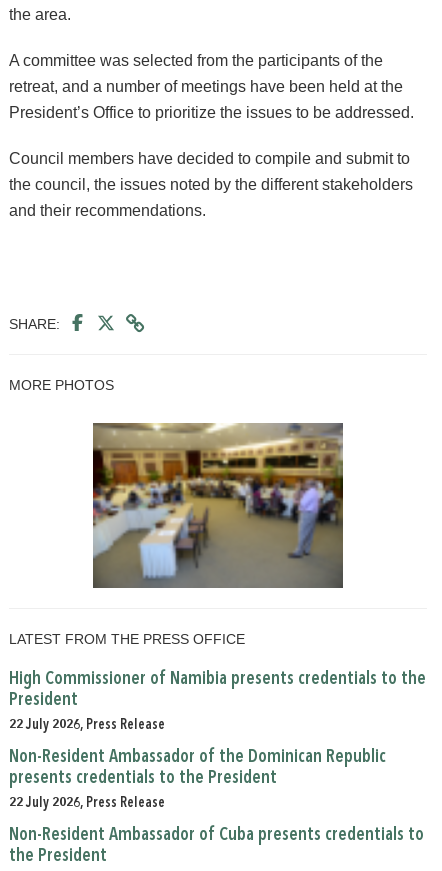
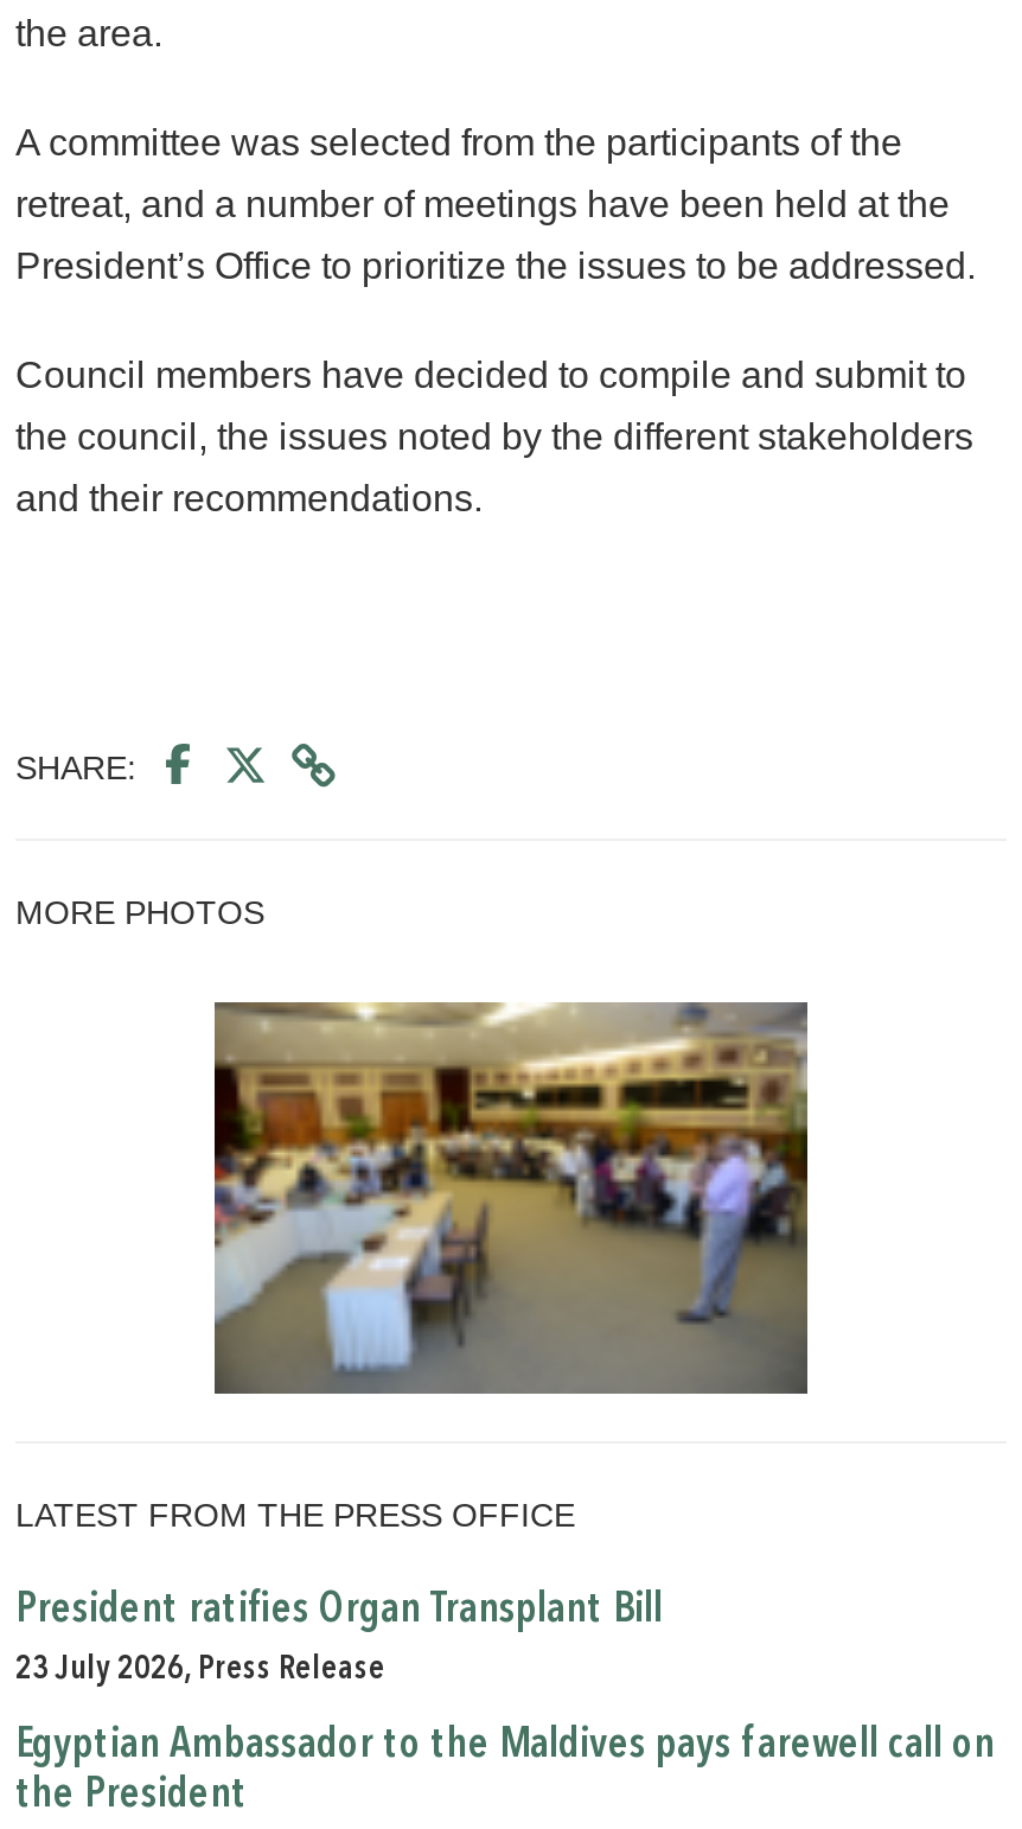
[9,670,426,844] High Commissioner of Namibia presents credentials to the | President | 22 July 2026, Press Release | Non-Resident Ambassador of the Dominican Republic | presents credentials to the President | 22 July 2026, Press Release | Non-Resident Ambassador of Cuba presents credentials to -> [15,1587,995,1765] President ratifies Organ Transplant Bill | 23 July 2026, Press Release | Egyptian Ambassador to the Maldives pays farewell call on

